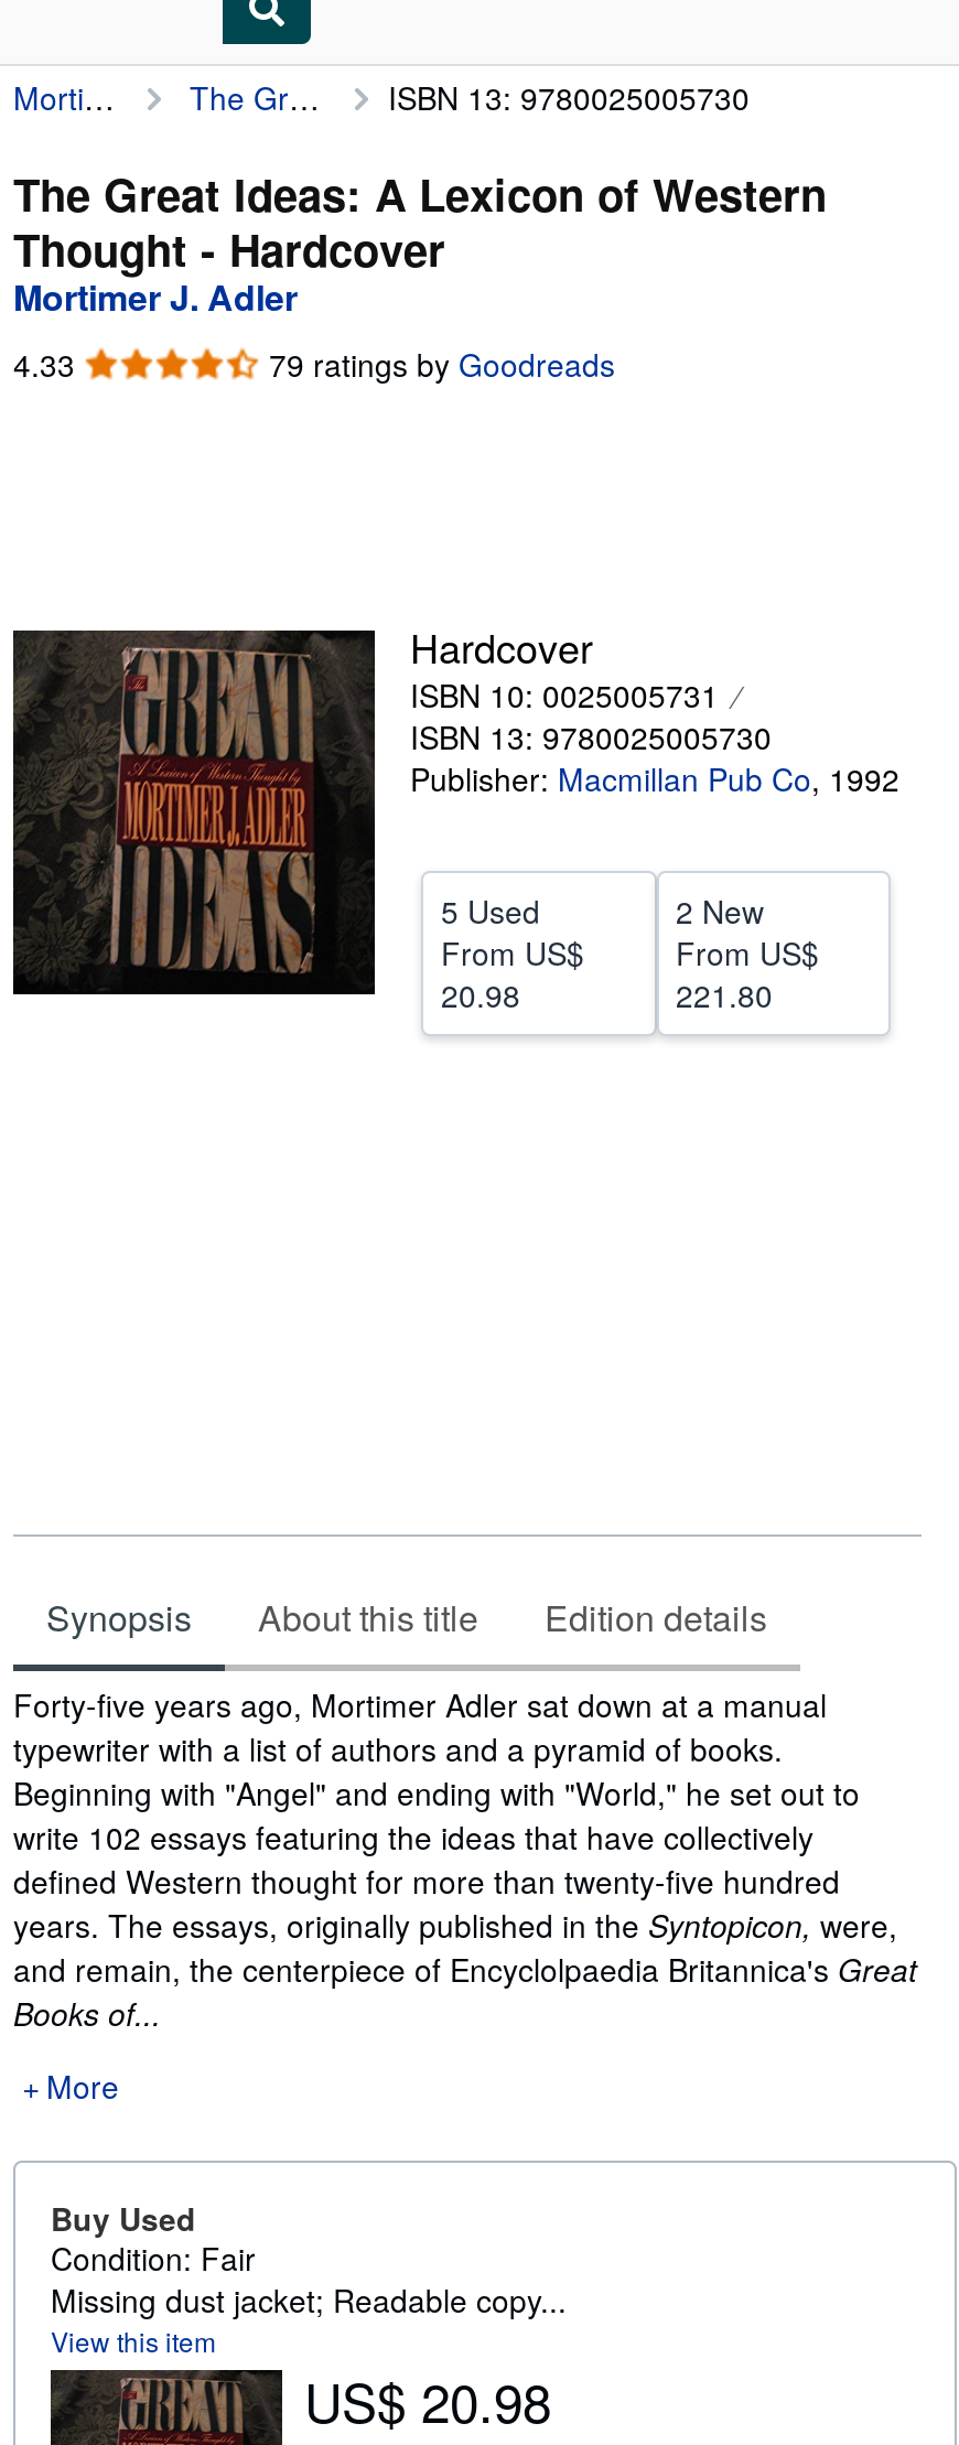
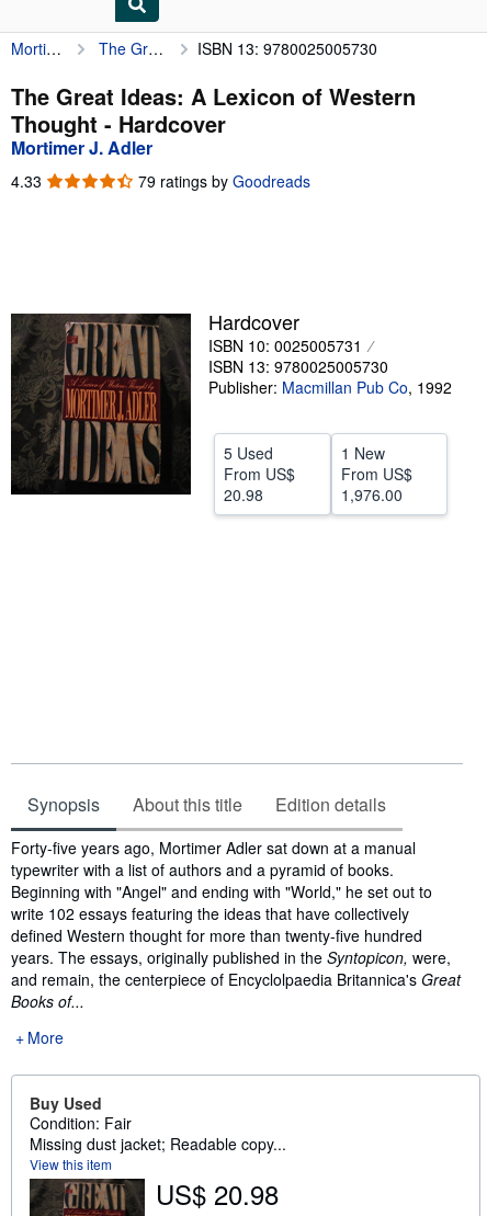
[676,888,764,933] 2 New -> [341,442,384,464] 1 New
[676,972,773,1016] 221.80 -> [341,484,402,505] 1,976.00

